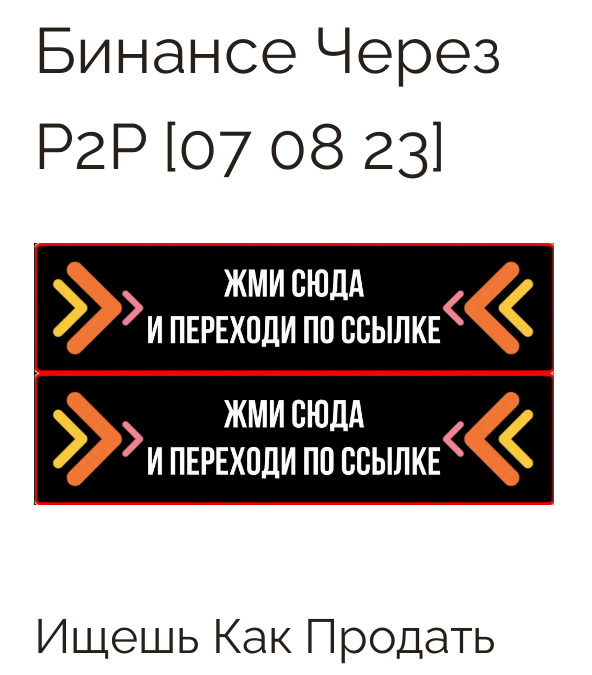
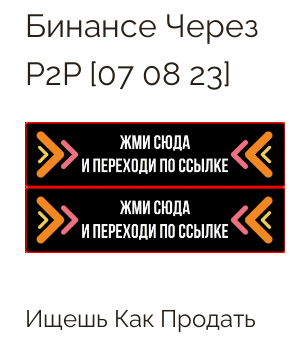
[50,259,136,355] [image] -> [35,131,75,178] [image]
[450,259,536,355] [image] -> [234,131,274,178] [image]
[52,391,134,487] [image] -> [35,196,75,244] [image]
[452,391,536,487] [image] -> [234,196,274,244] [image]

